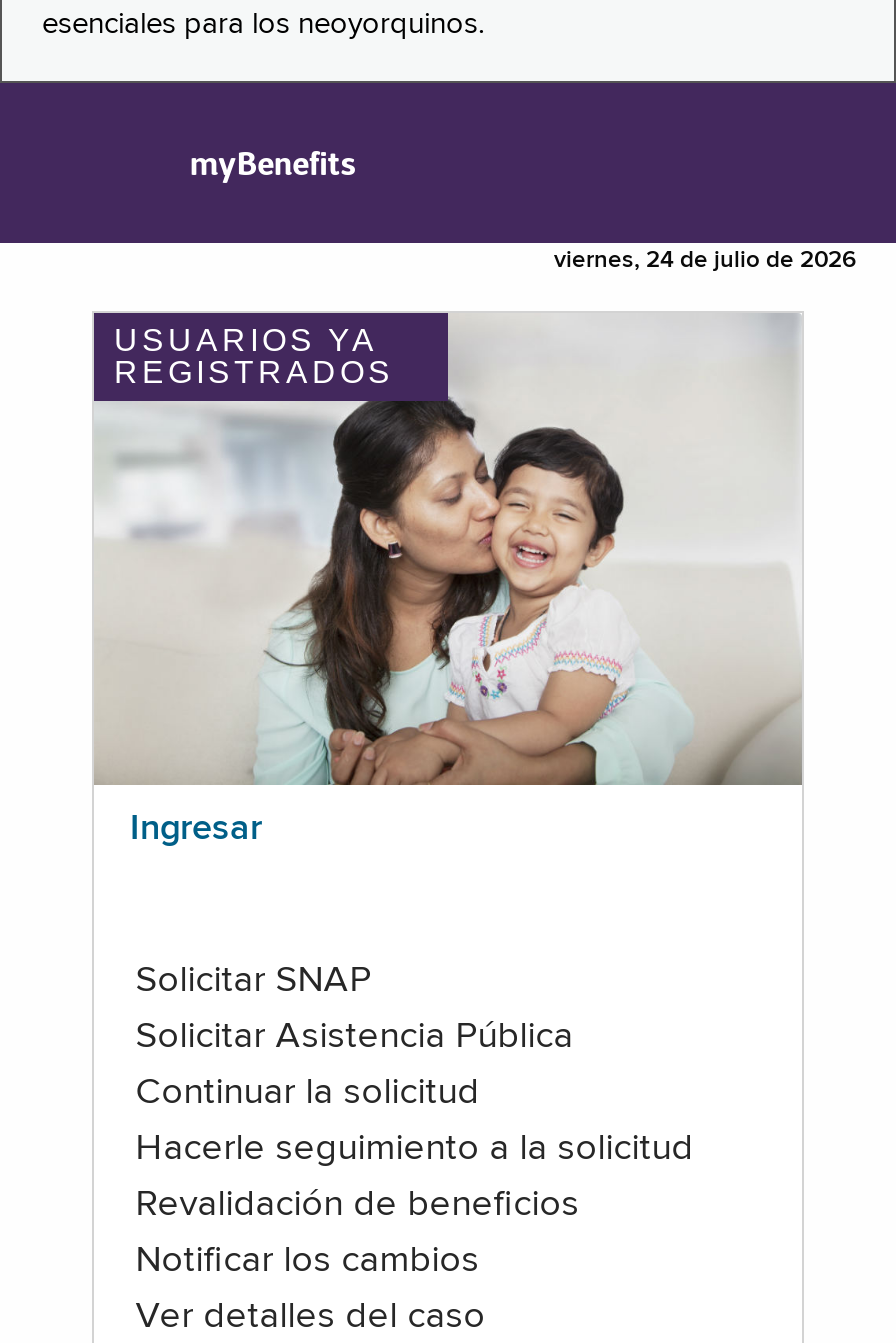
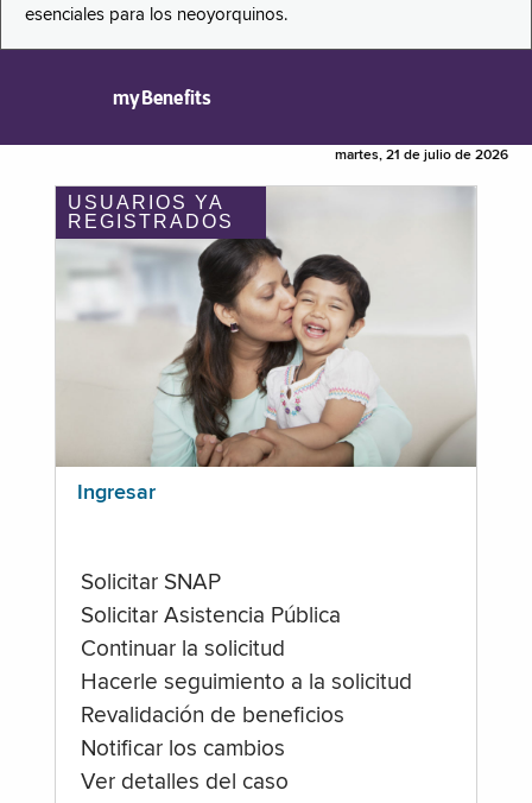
[554,249,856,273] viernes, 24 de julio de 2026 -> [335,149,508,163] martes, 21 de julio de 2026

